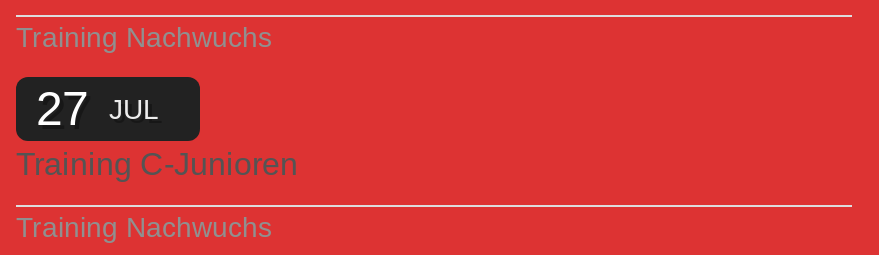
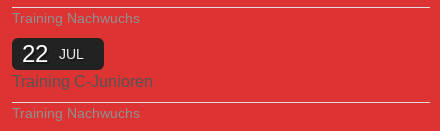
[36,81,159,135] 27 JUL -> [22,40,83,67] 22 JUL

